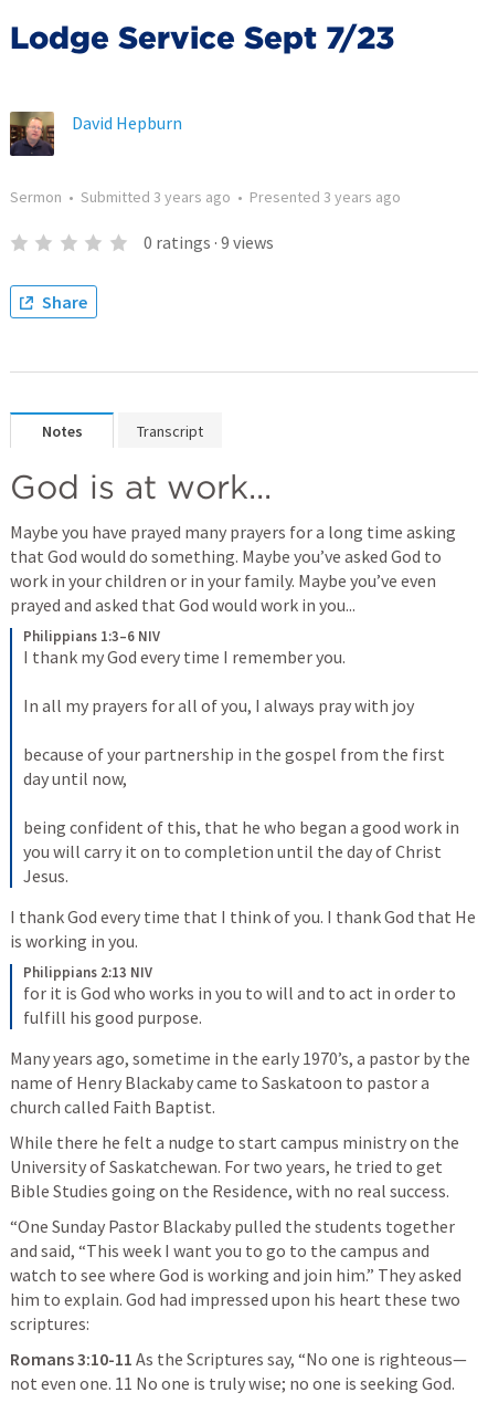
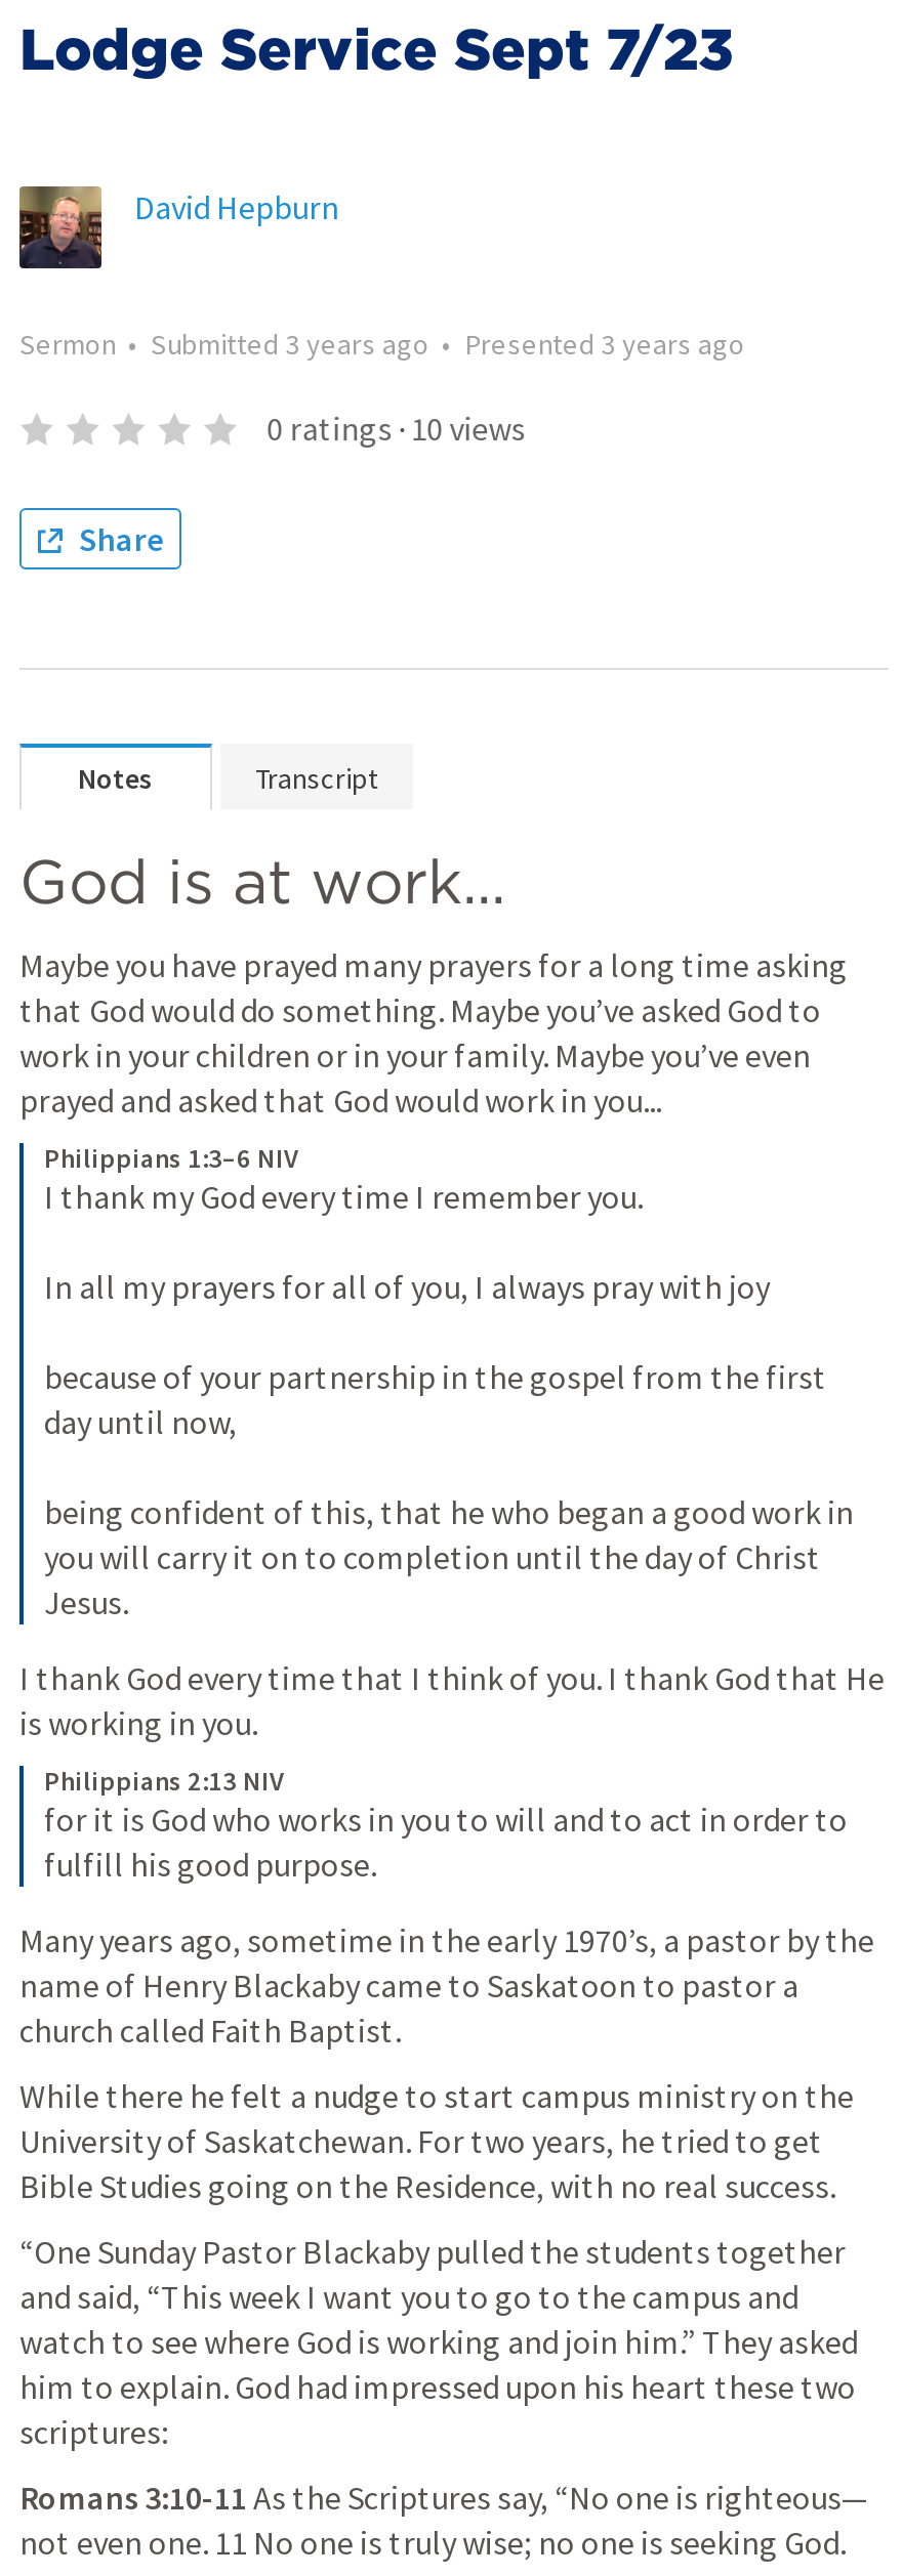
[143,231,273,253] 0 ratings · 9 views -> [267,408,525,449] 0 ratings · 10 views

